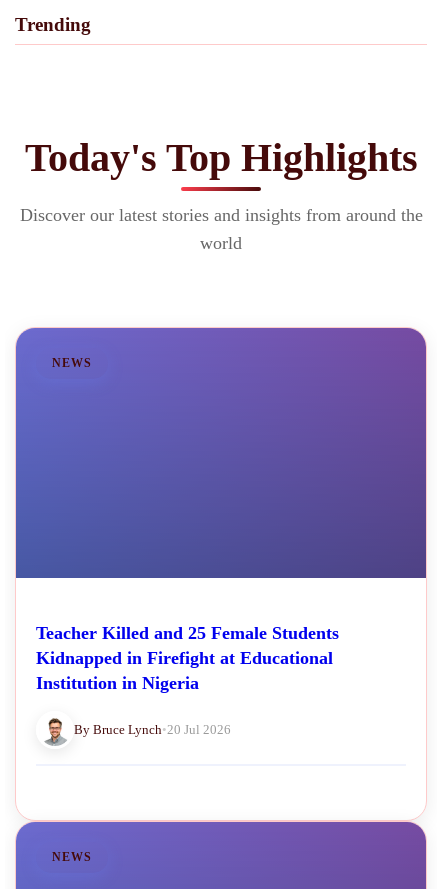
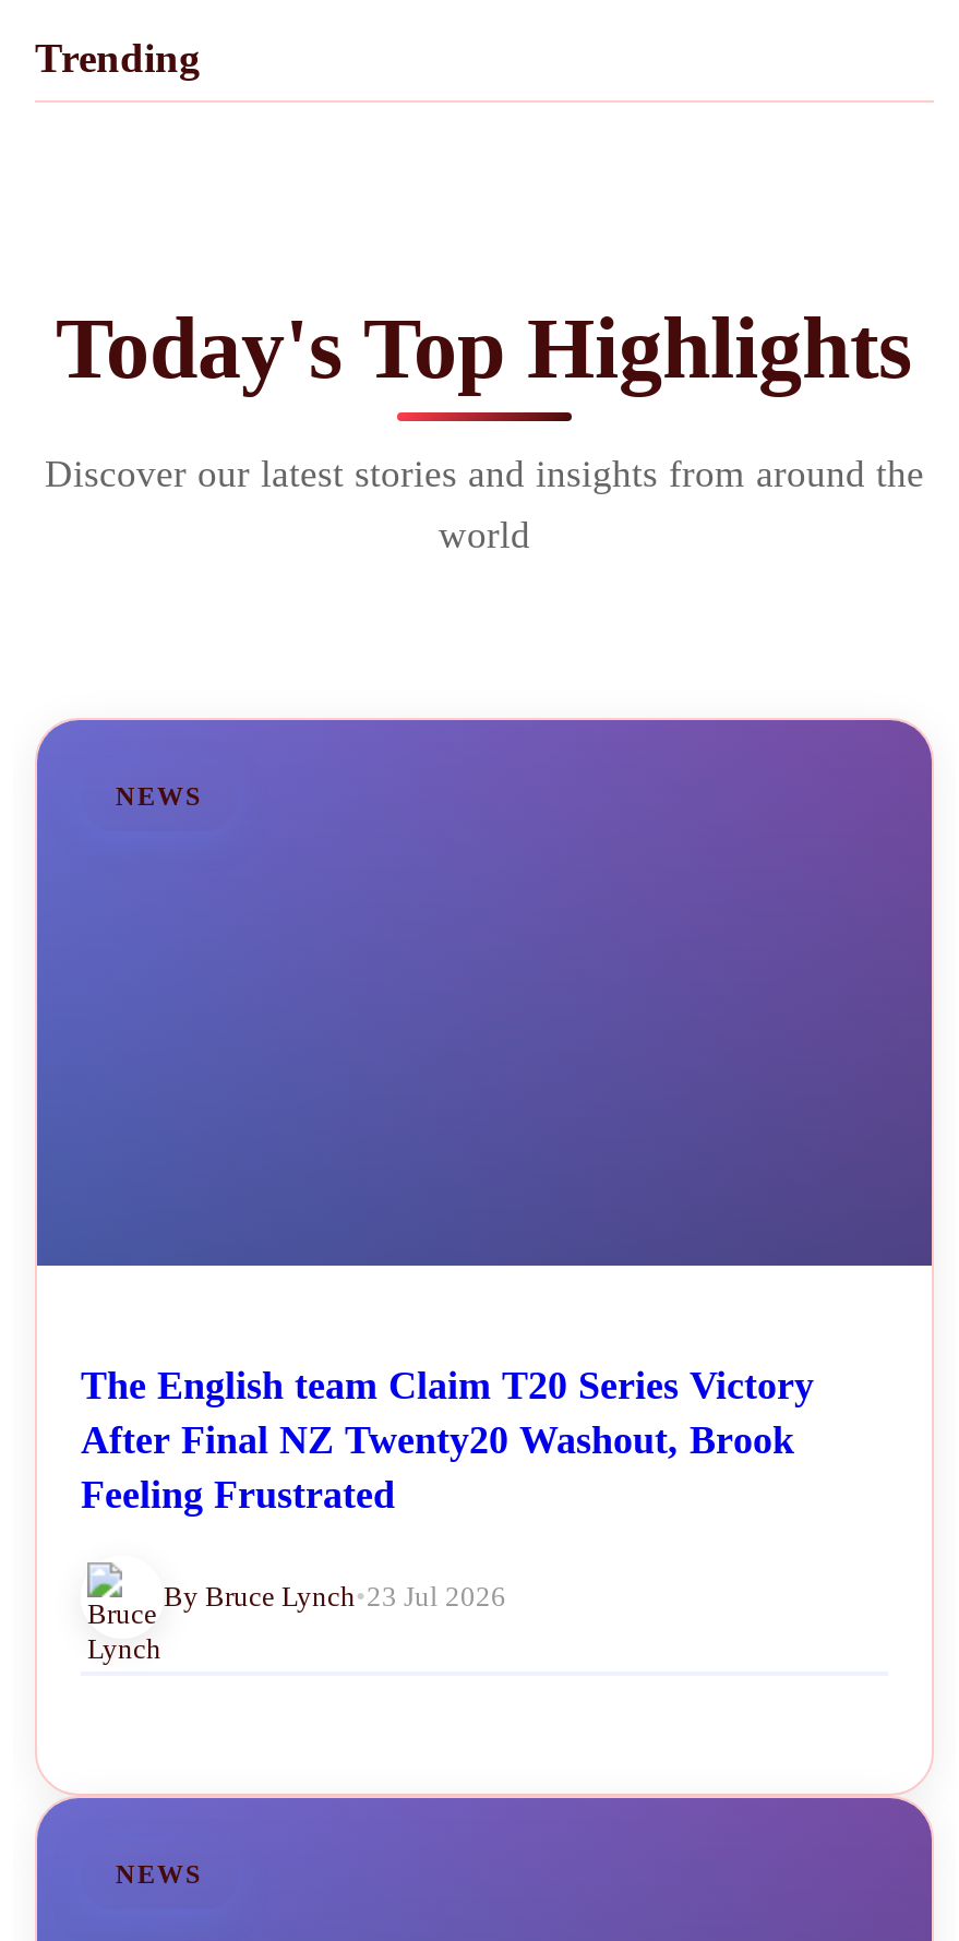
[36,623,339,693] Teacher Killed and 25 Female Students | Kidnapped in Firefight at Educational | Institution in Nigeria -> [81,1364,814,1517] The English team Claim T20 Series Victory | After Final NZ Twenty20 Washout, Brook | Feeling Frustrated
[39,715,231,760] [image] | By Bruce Lynch • 20 Jul 2026 -> [85,1562,506,1667] [image] | By Bruce Lynch • 23 Jul 2026

